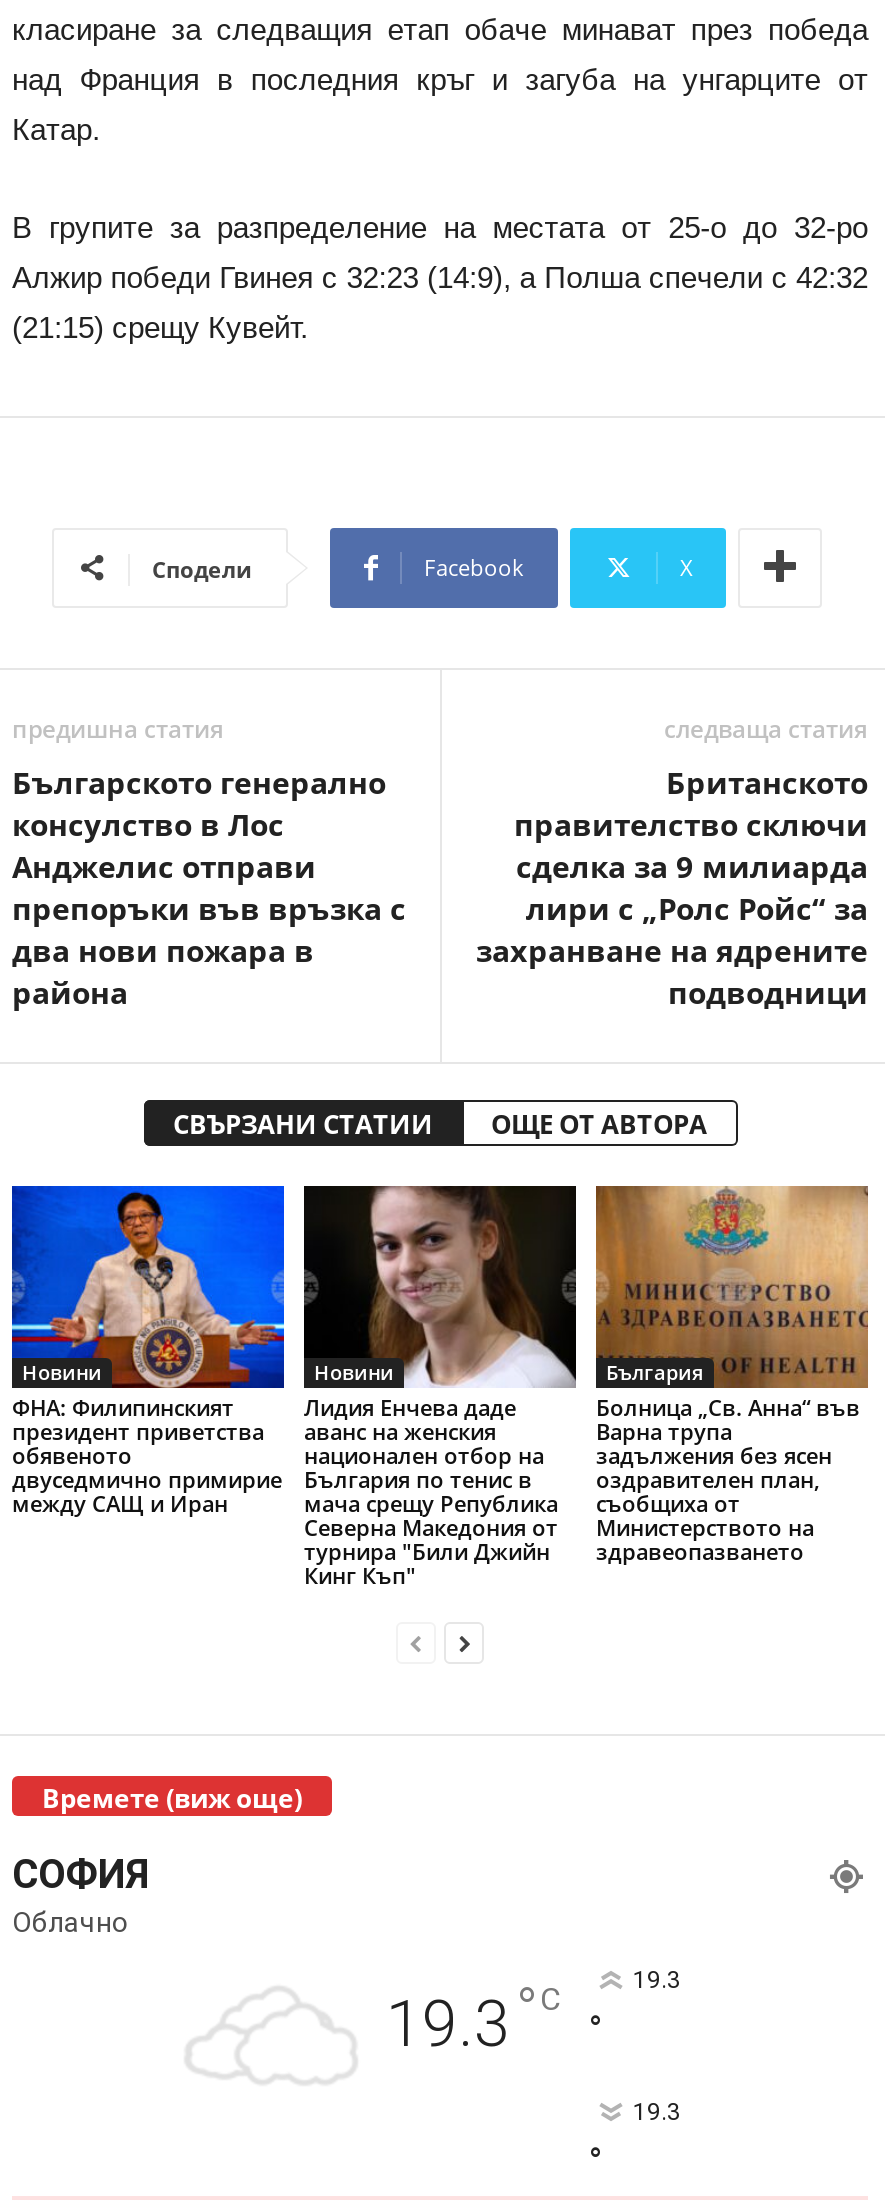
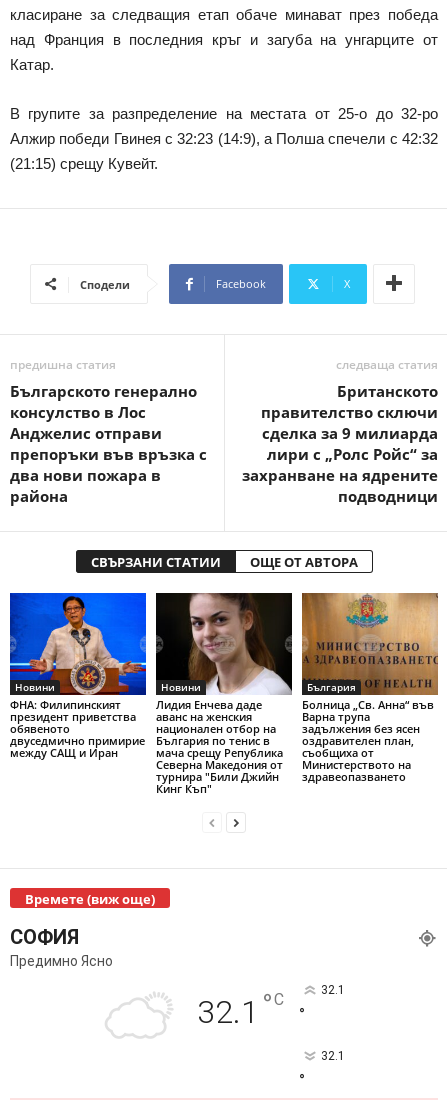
[12,1907,681,2063] Облачно | 19.3 °C | 19.3 -> [10,953,344,1031] Предимно Ясно | 32.1 °C | 32.1
[633,2099,681,2127] 19.3 -> [320,1049,344,1063] 32.1

